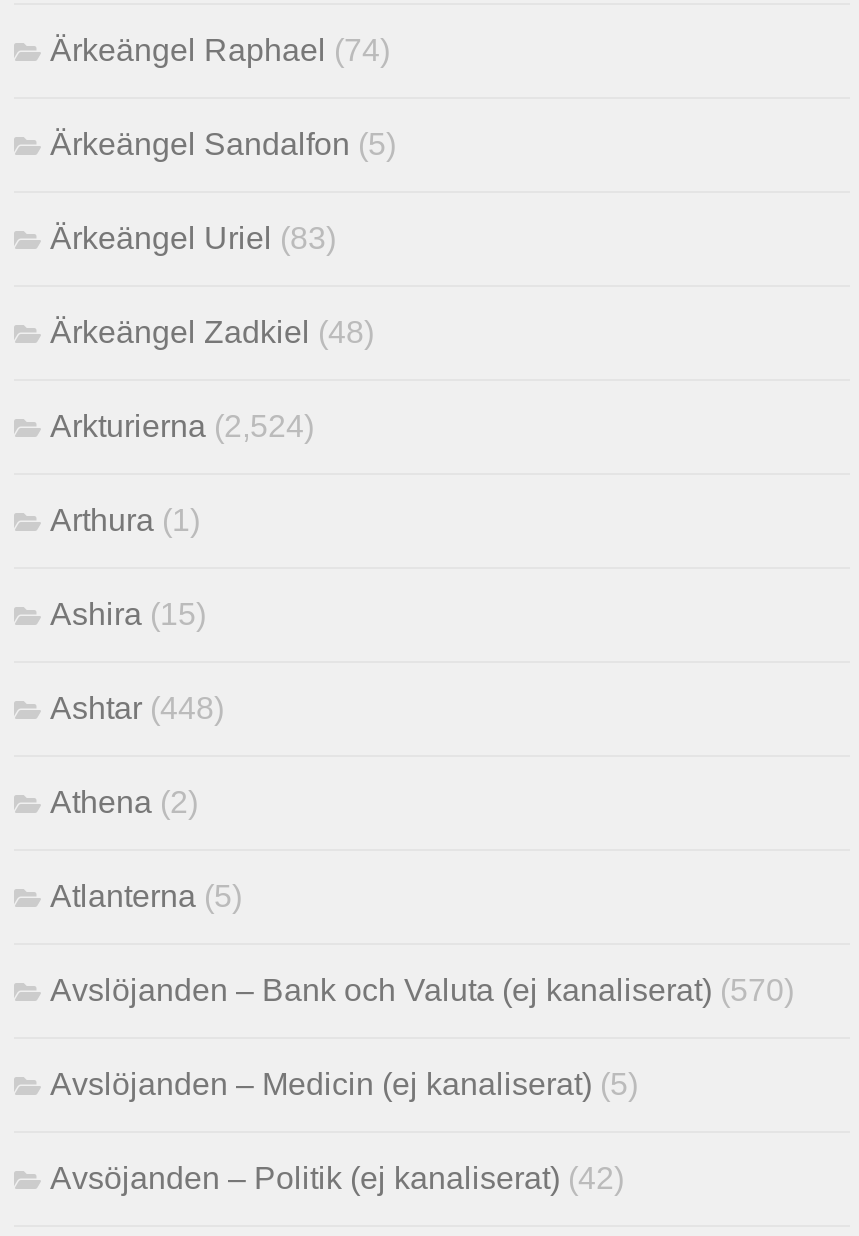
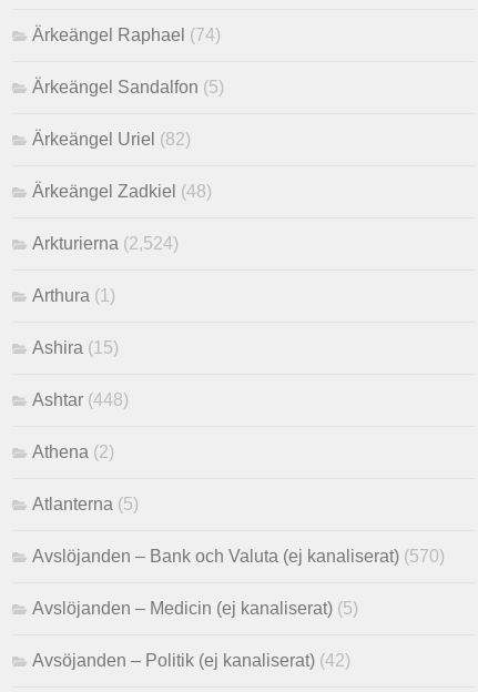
[50,221,336,255] Ärkeängel Uriel (83) -> [32,130,191,149] Ärkeängel Uriel (82)

